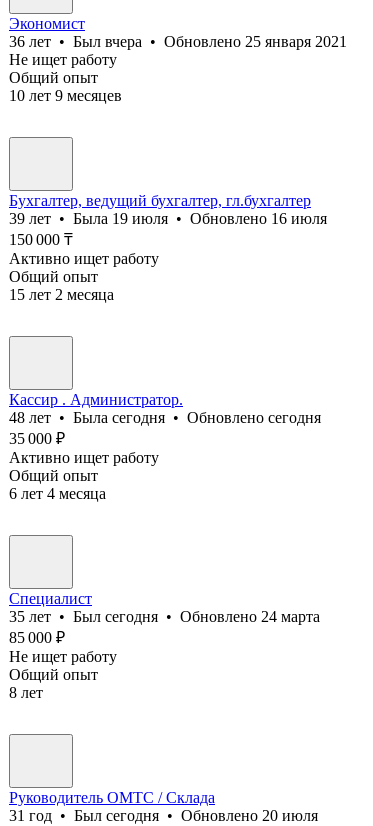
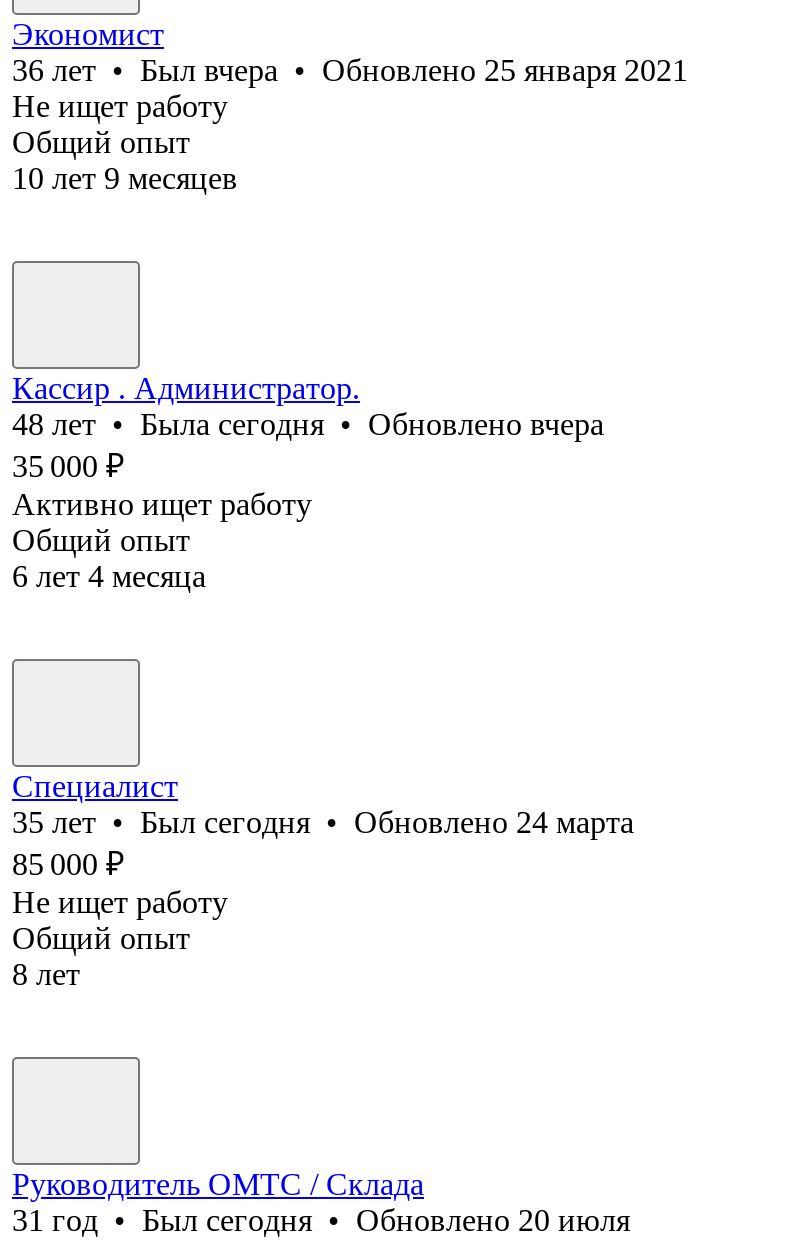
[9,192,327,303] Бухгалтер, ведущий бухгалтер, гл.бухгалтер | 39 лет • Была 19 июля • Обновлено 16 июля | 150 000 ₸ | Активно ищет работу | Общий опыт | 15 лет 2 месяца -> none
[9,409,321,426] 48 лет • Была сегодня • Обновлено сегодня -> [12,407,604,441] 48 лет • Была сегодня • Обновлено вчера

